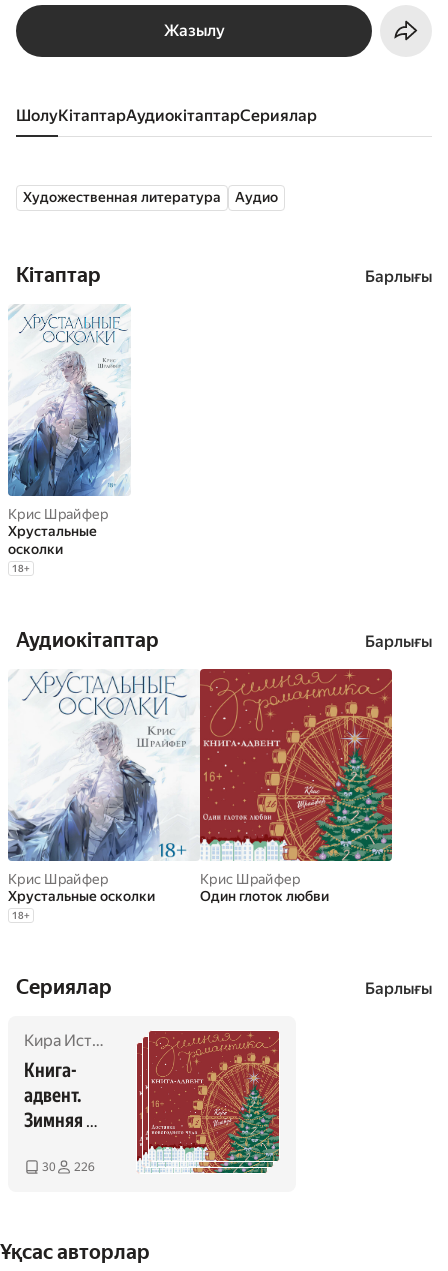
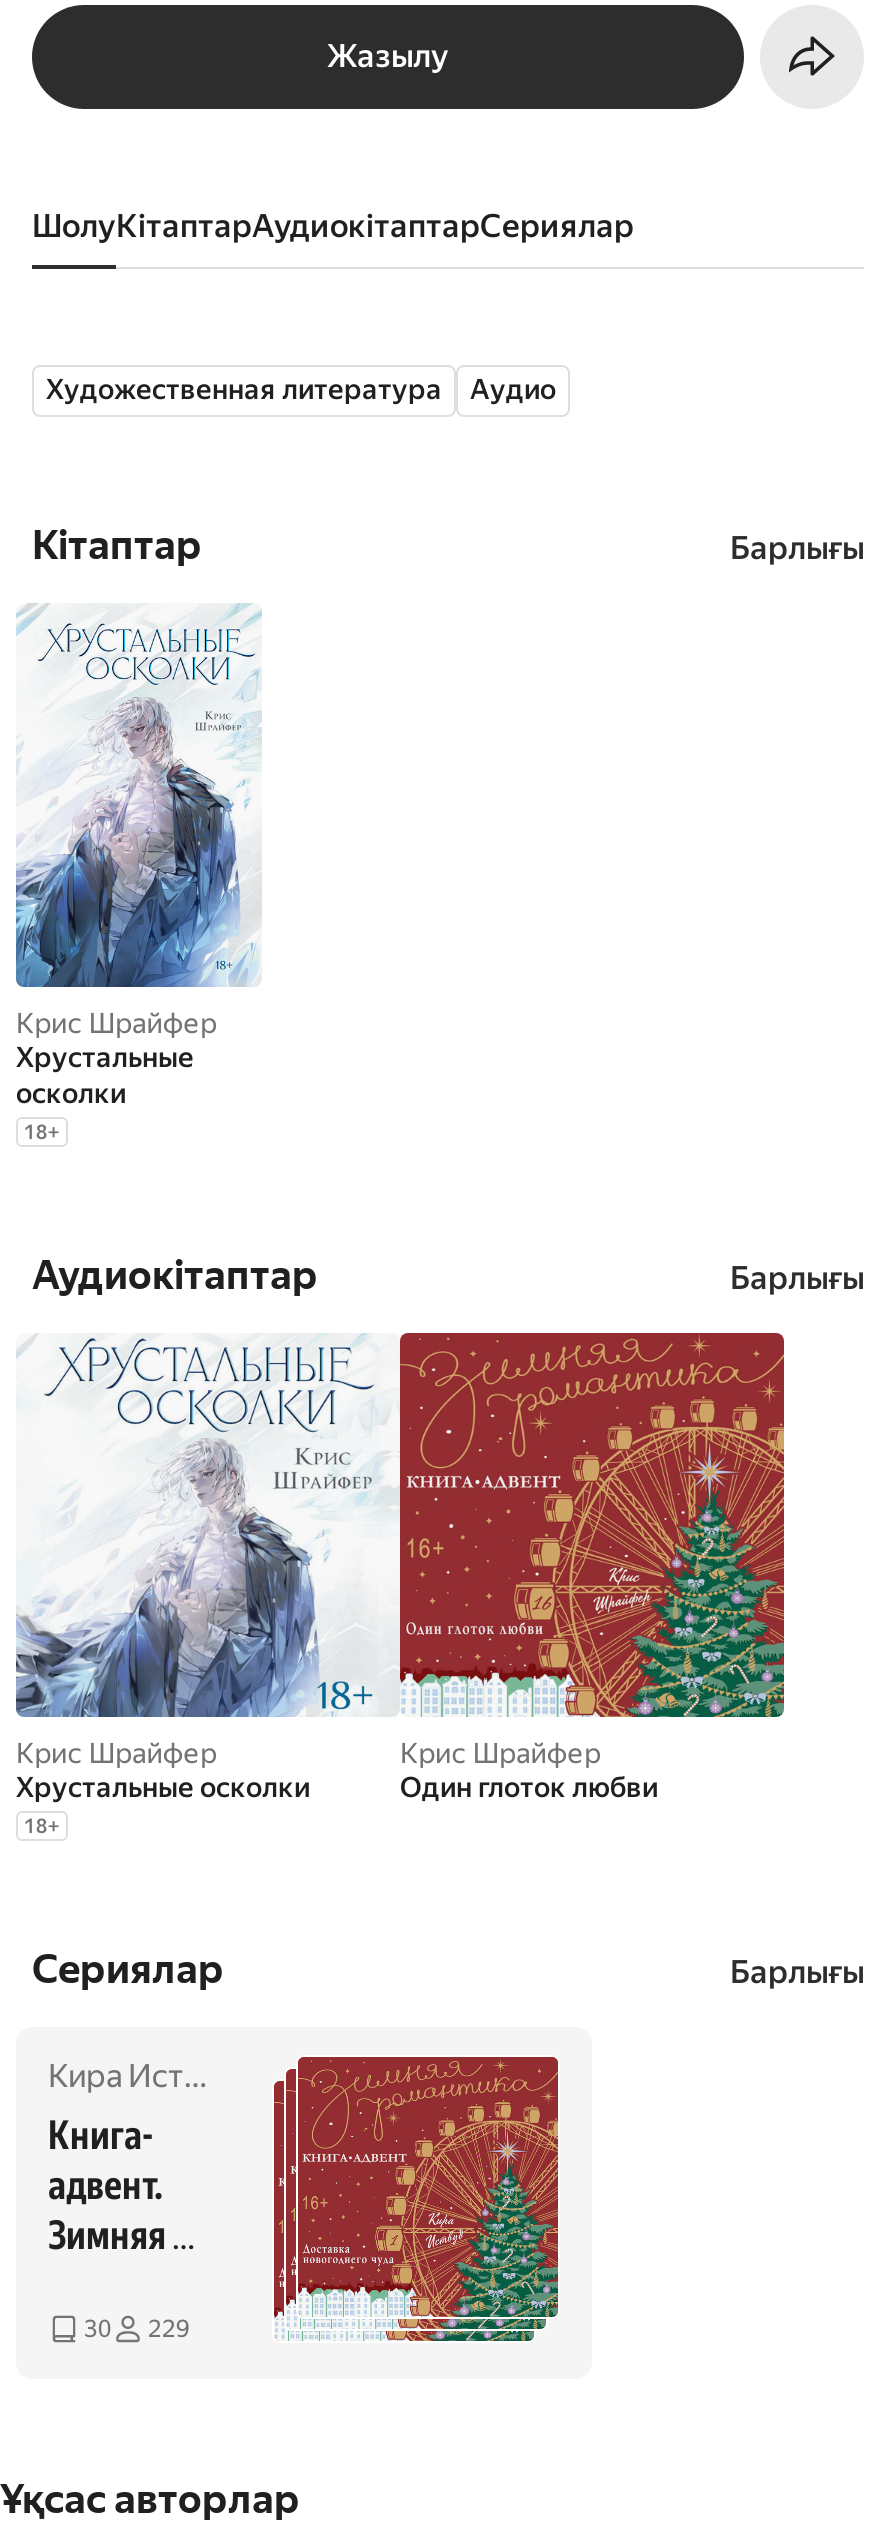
[74,1160,95,1174] 226 -> [148,2315,190,2343] 229

